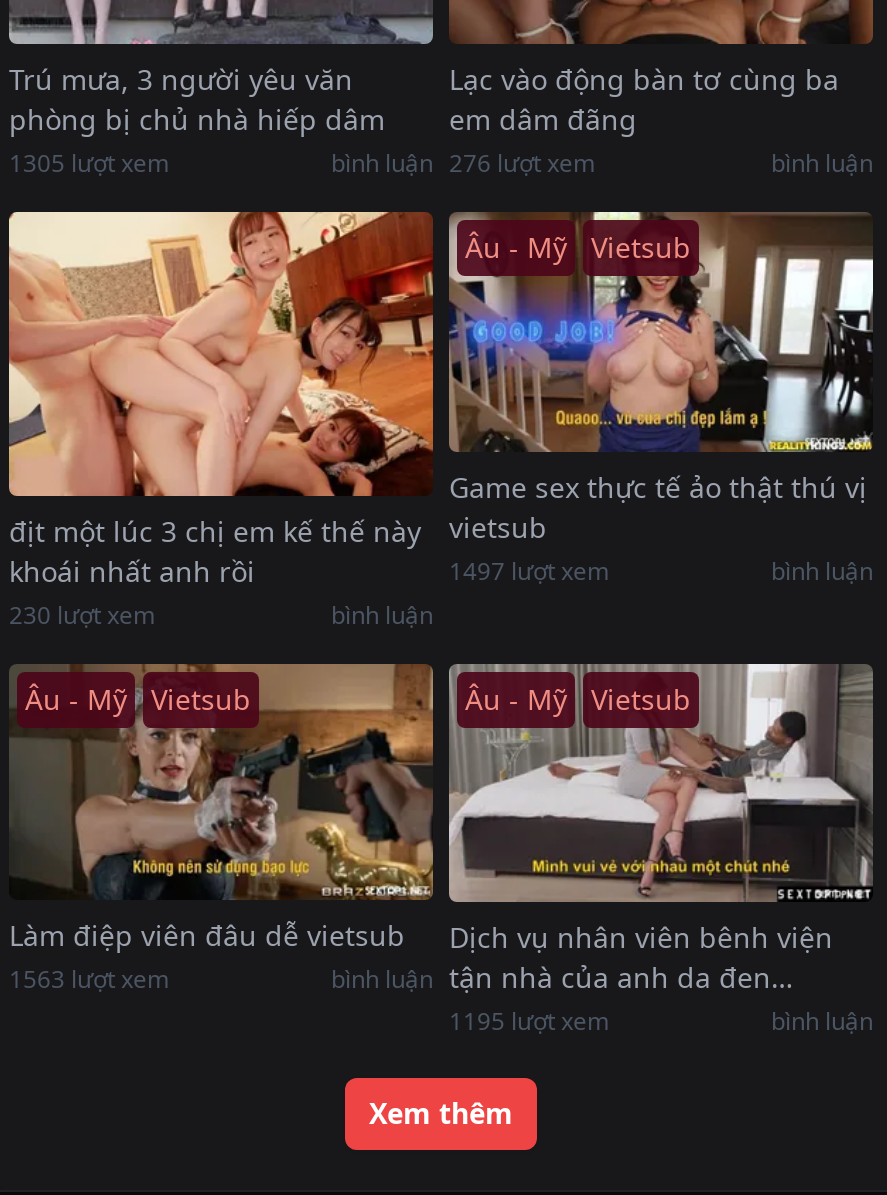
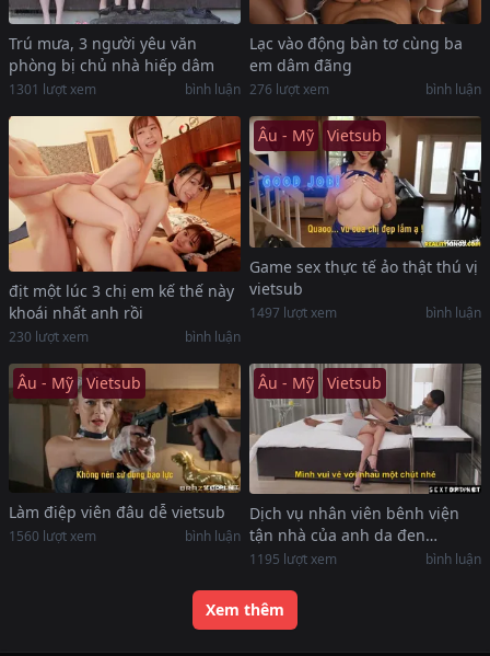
[9,147,169,181] 1305 lượt xem -> [9,80,96,99] 1301 lượt xem
[9,963,169,997] 1563 lượt xem -> [9,527,96,546] 1560 lượt xem

